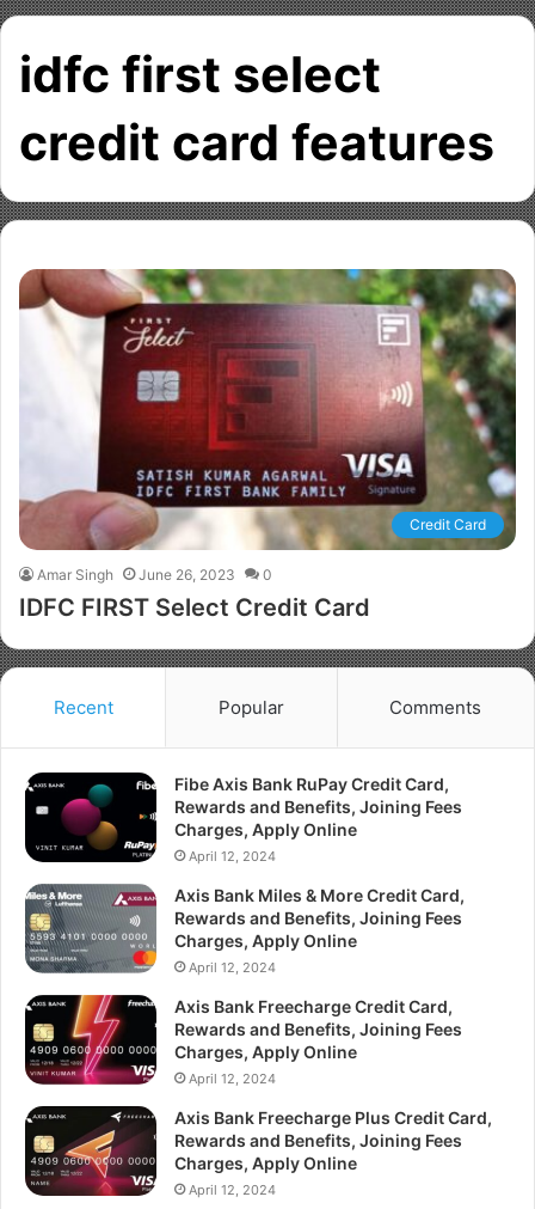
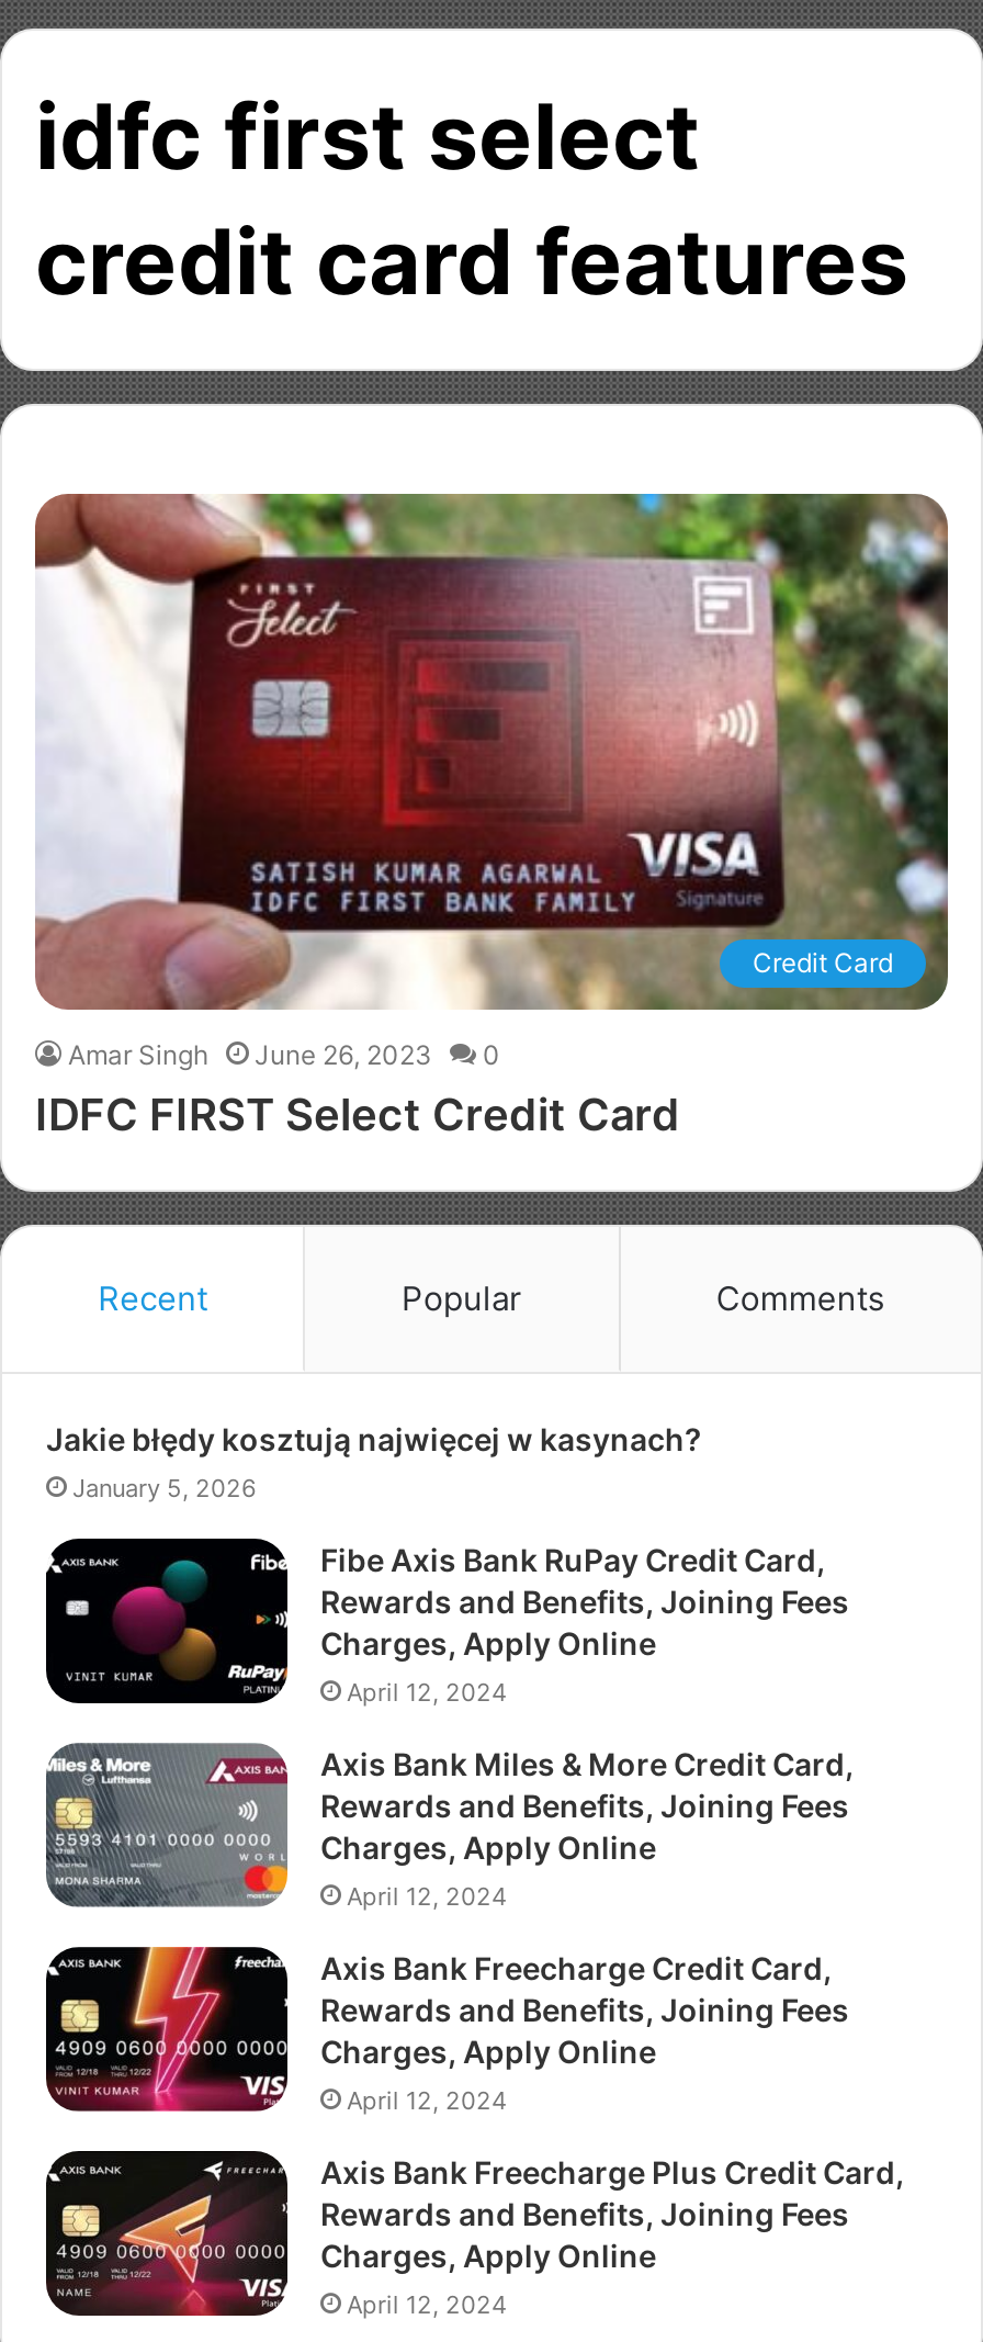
none -> [46,1419,702,1503] Jakie błędy kosztują najwięcej w kasynach? | January 5, 2026

